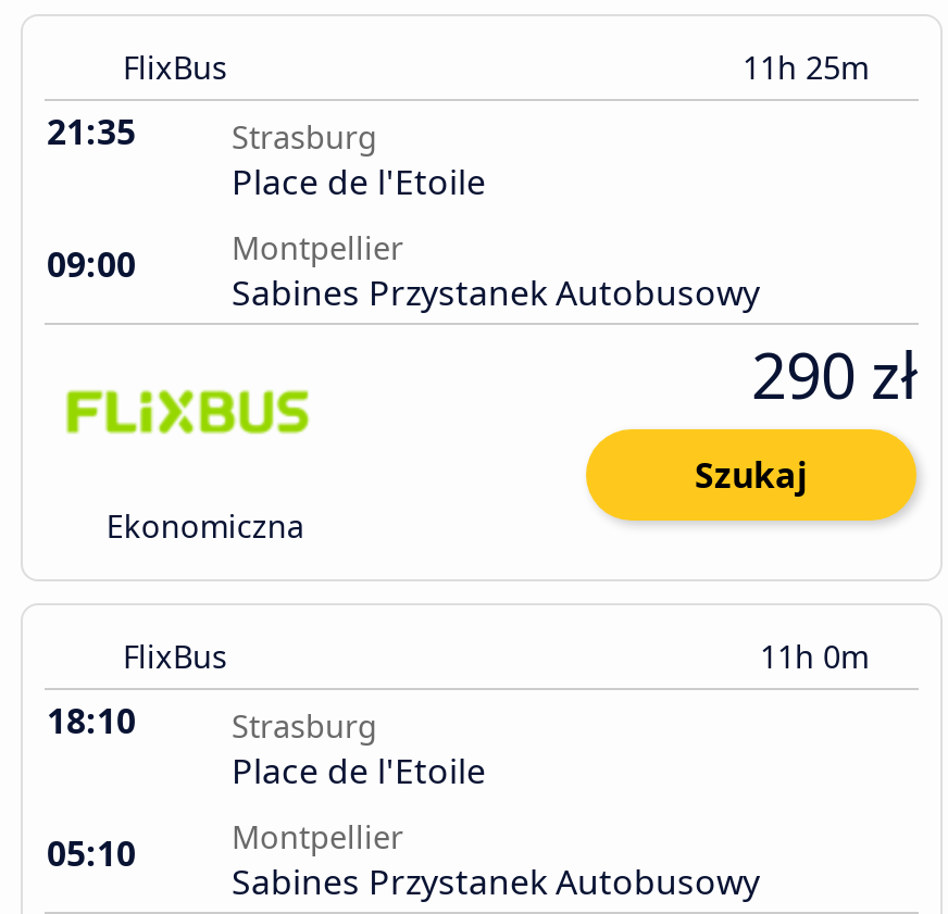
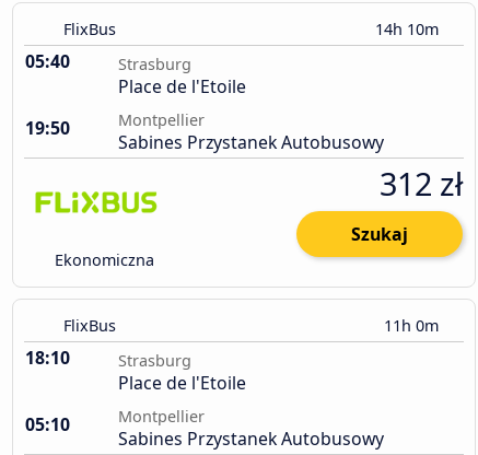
[47,47,877,156] 11h 25m | 21:35 -> [25,19,443,73] 14h 10m | 05:40
[47,241,136,288] 09:00 -> [25,116,70,140] 19:50
[751,332,916,417] 290 zł -> [380,162,463,205] 312 zł

